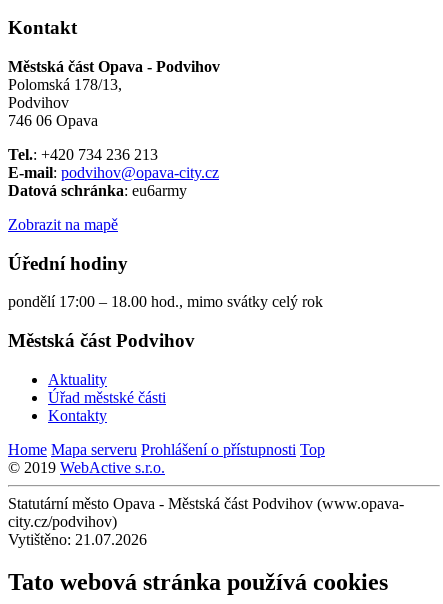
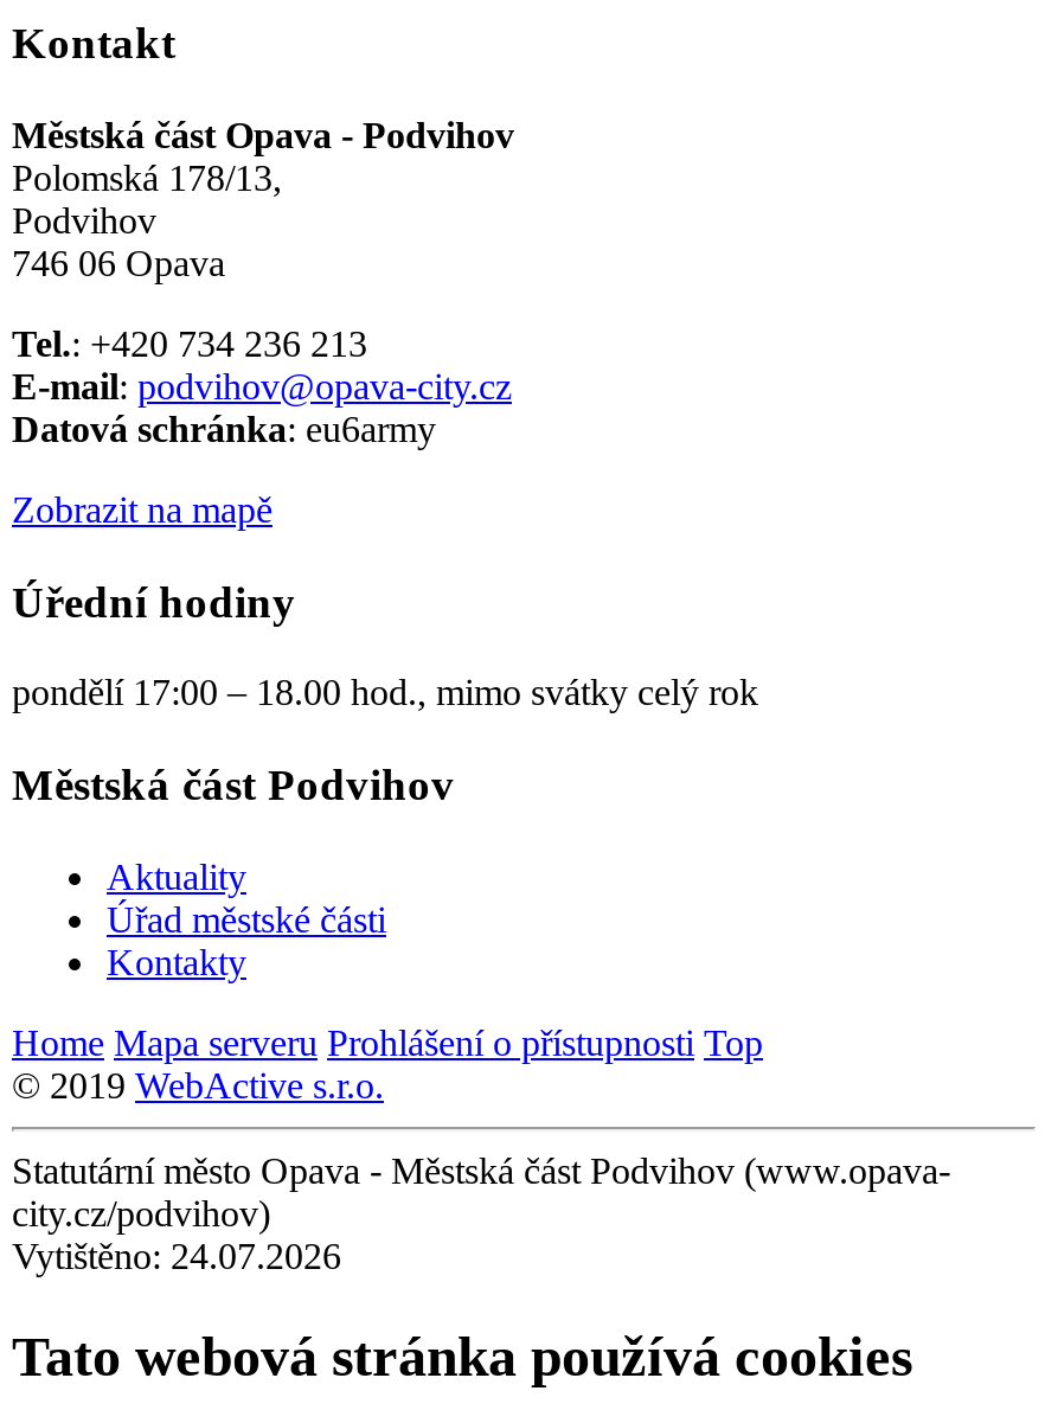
[8,531,147,548] Vytištěno: 21.07.2026 -> [12,1235,341,1276] Vytištěno: 24.07.2026

